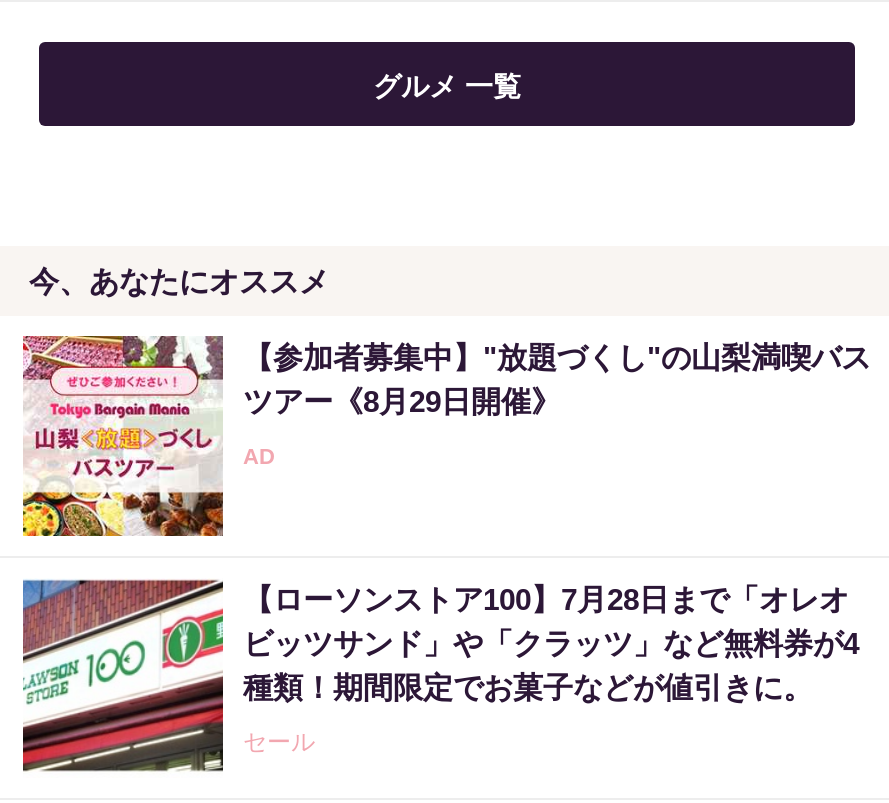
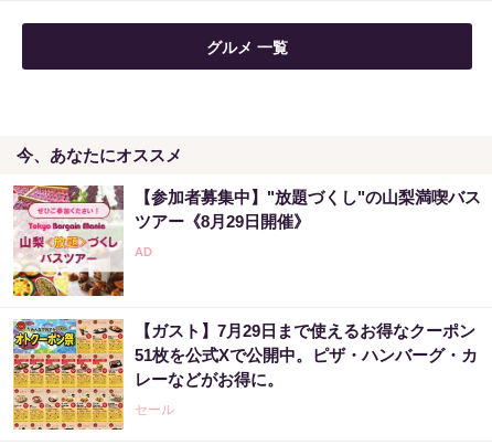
[21,578,859,778] [image] | 【ローソンストア100】7月28日まで「オレオ | ビッツサンド」や「クラッツ」など無料券が4 | 種類！期間限定でお菓子などが値引きに。 -> [12,318,478,431] [image] | 【ガスト】7月29日まで使えるお得なクーポン | 51枚を公式Xで公開中。ピザ・ハンバーグ・カ | レーなどがお得に。

